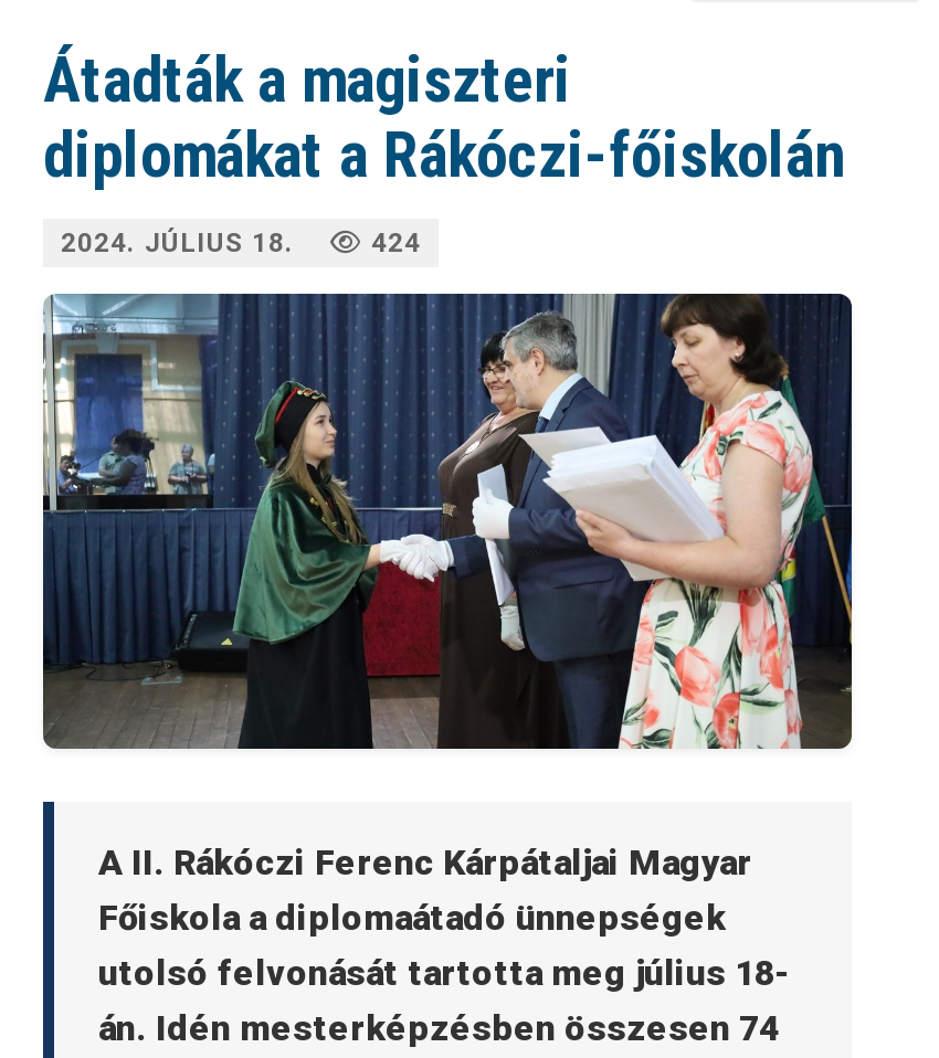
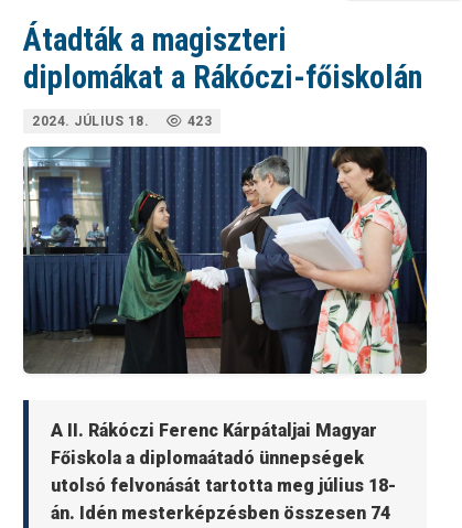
[371,226,421,257] 424 -> [187,113,212,128] 423

